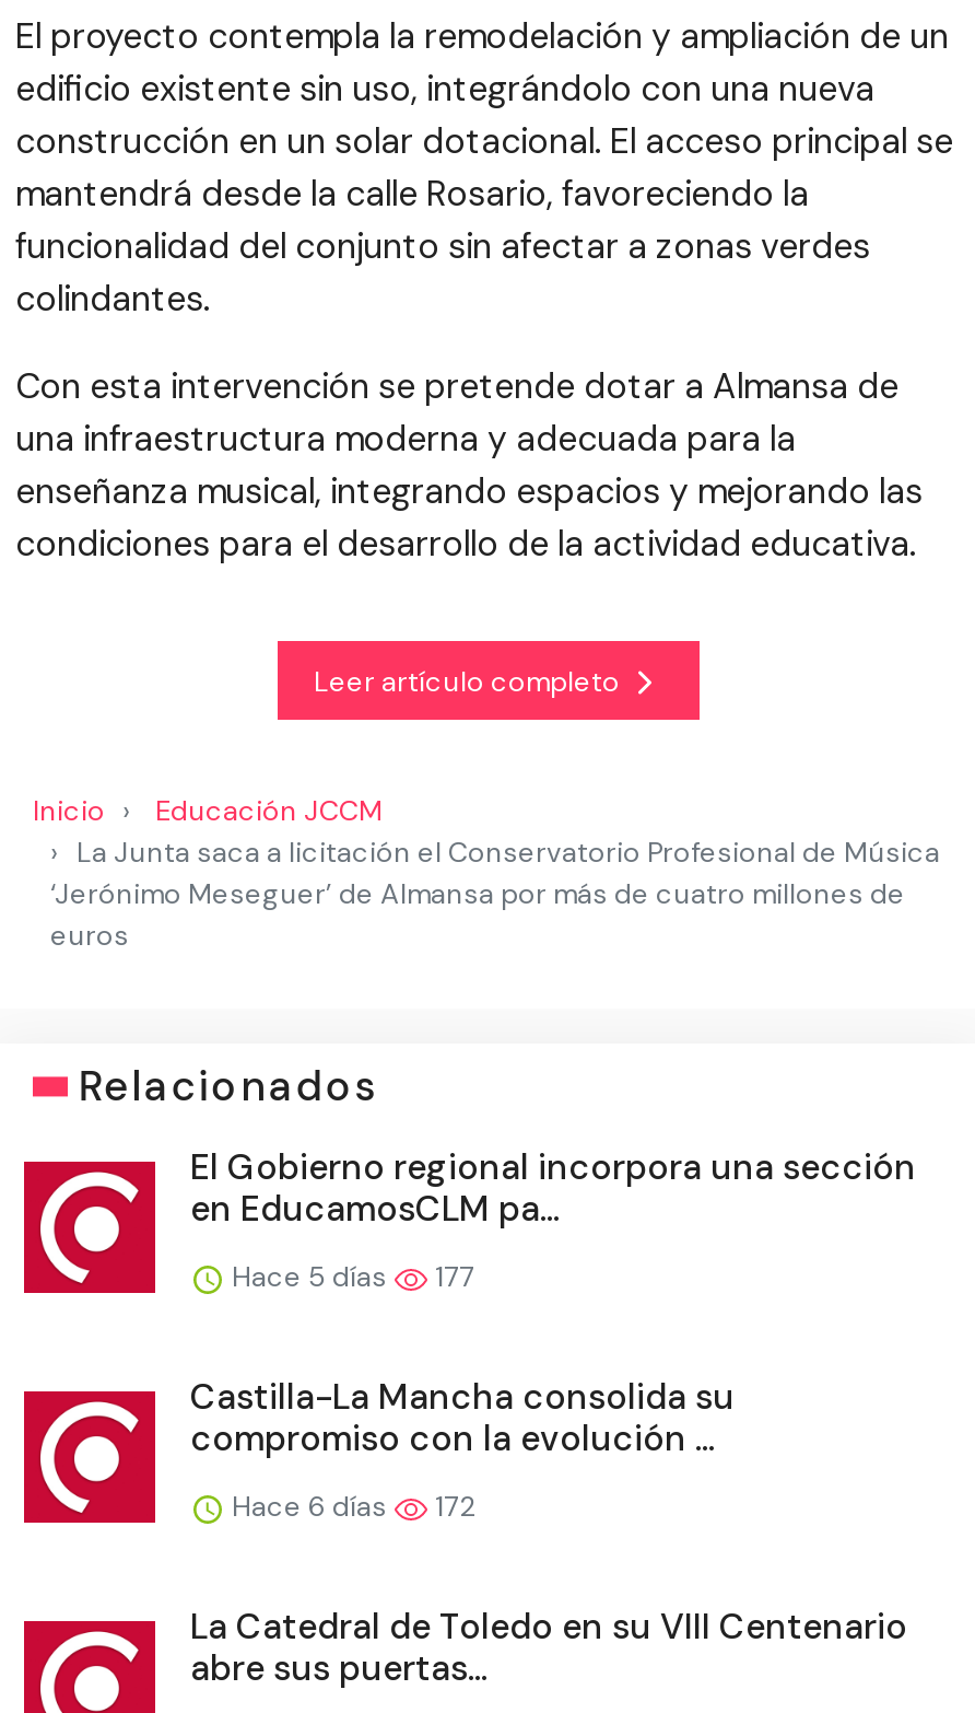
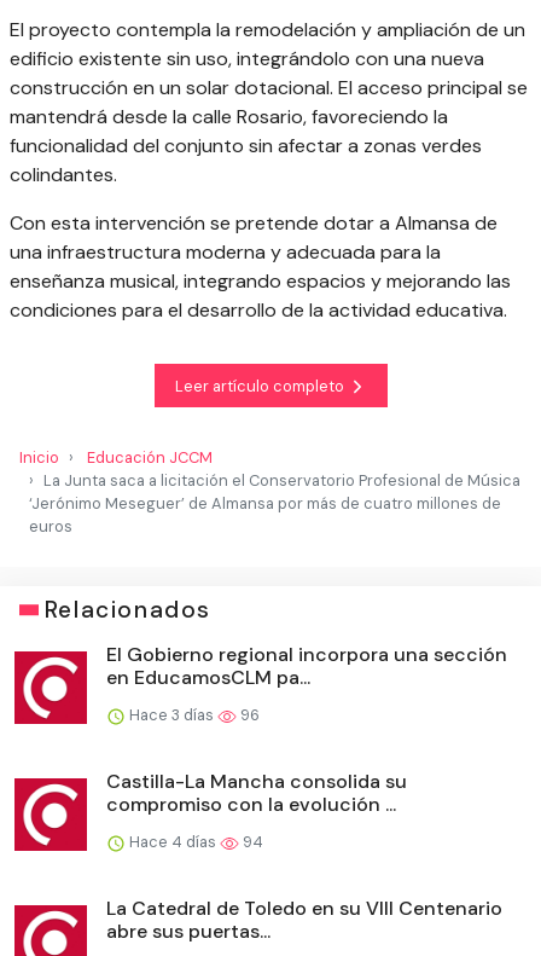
[225,1258,393,1296] Hace 5 días -> [126,705,217,725] Hace 3 días
[428,1258,474,1296] 177 -> [237,705,260,725] 96
[225,1488,393,1525] Hace 6 días -> [126,832,220,852] Hace 4 días
[428,1488,474,1525] 172 -> [239,832,263,852] 94

